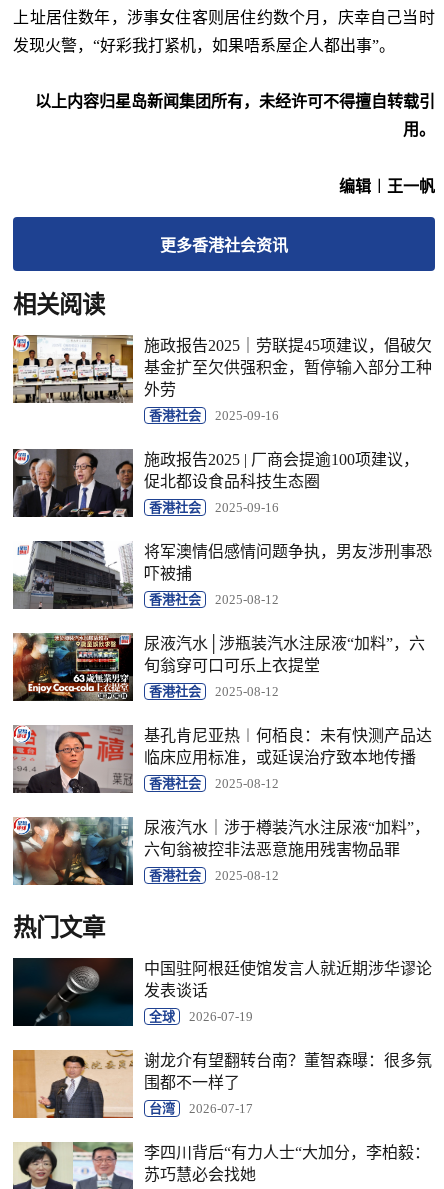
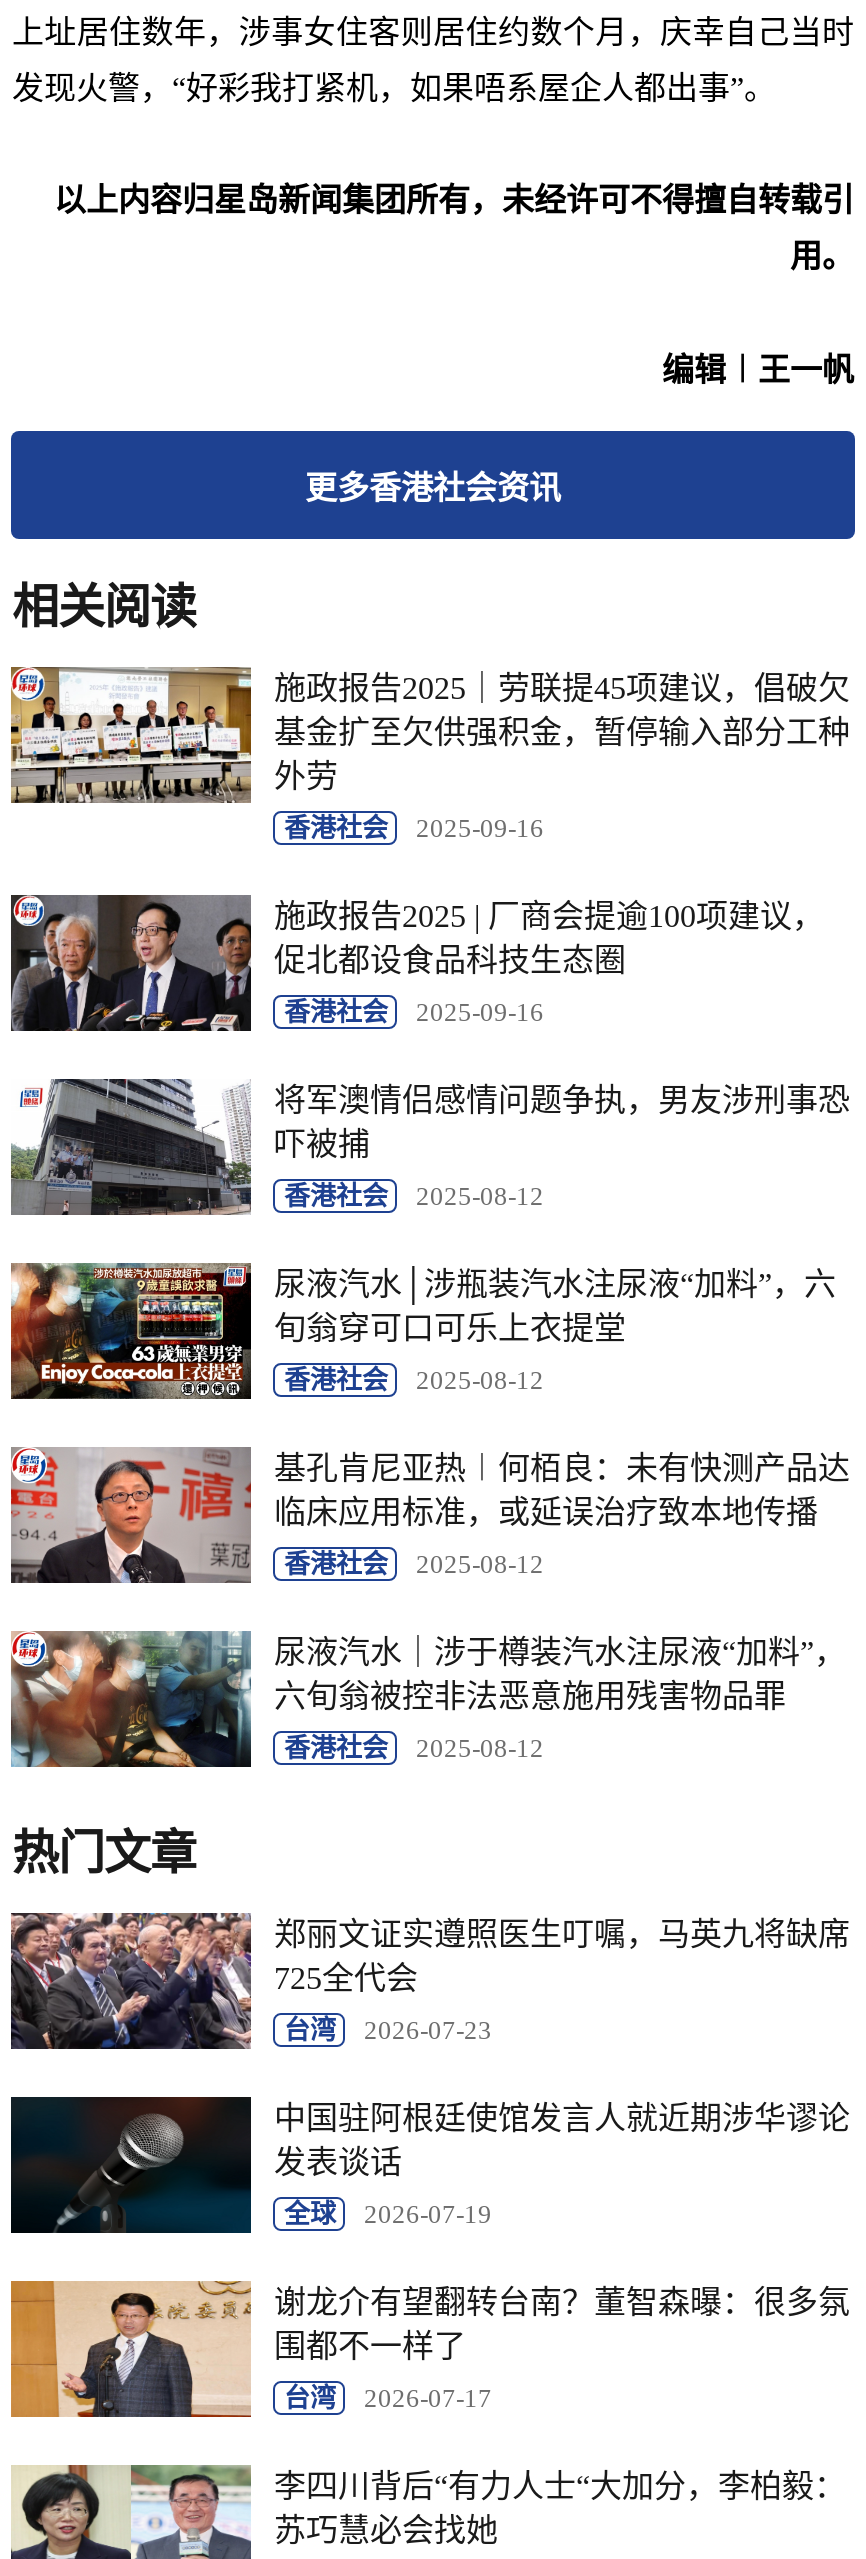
none -> [9,1911,850,2051] [image] | 郑丽文证实遵照医生叮嘱，马英九将缺席 | 725全代会 | 台湾 | 2026-07-23

